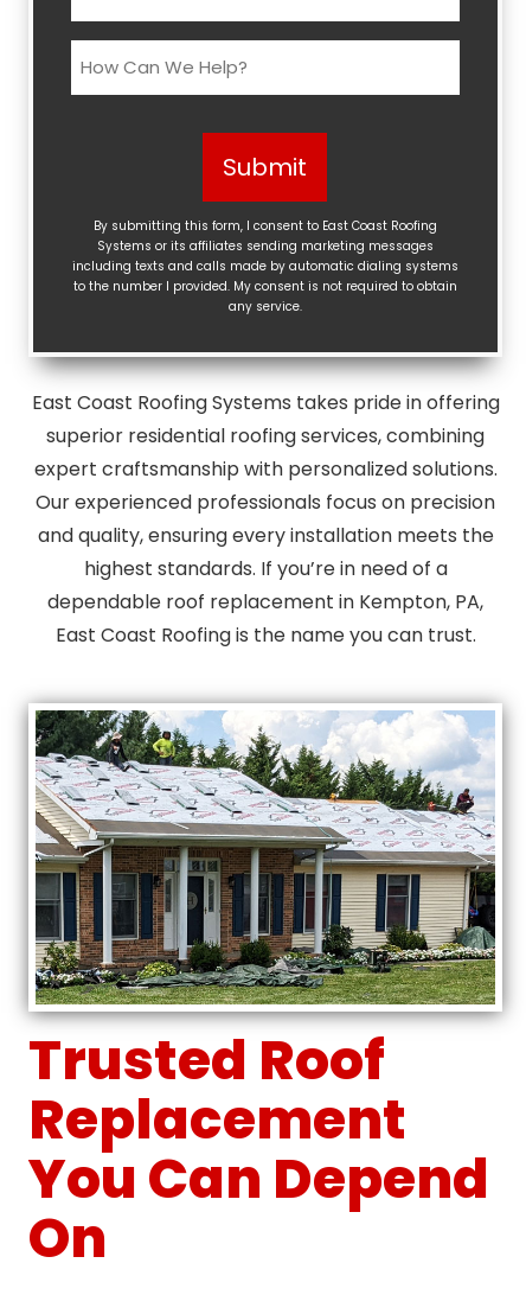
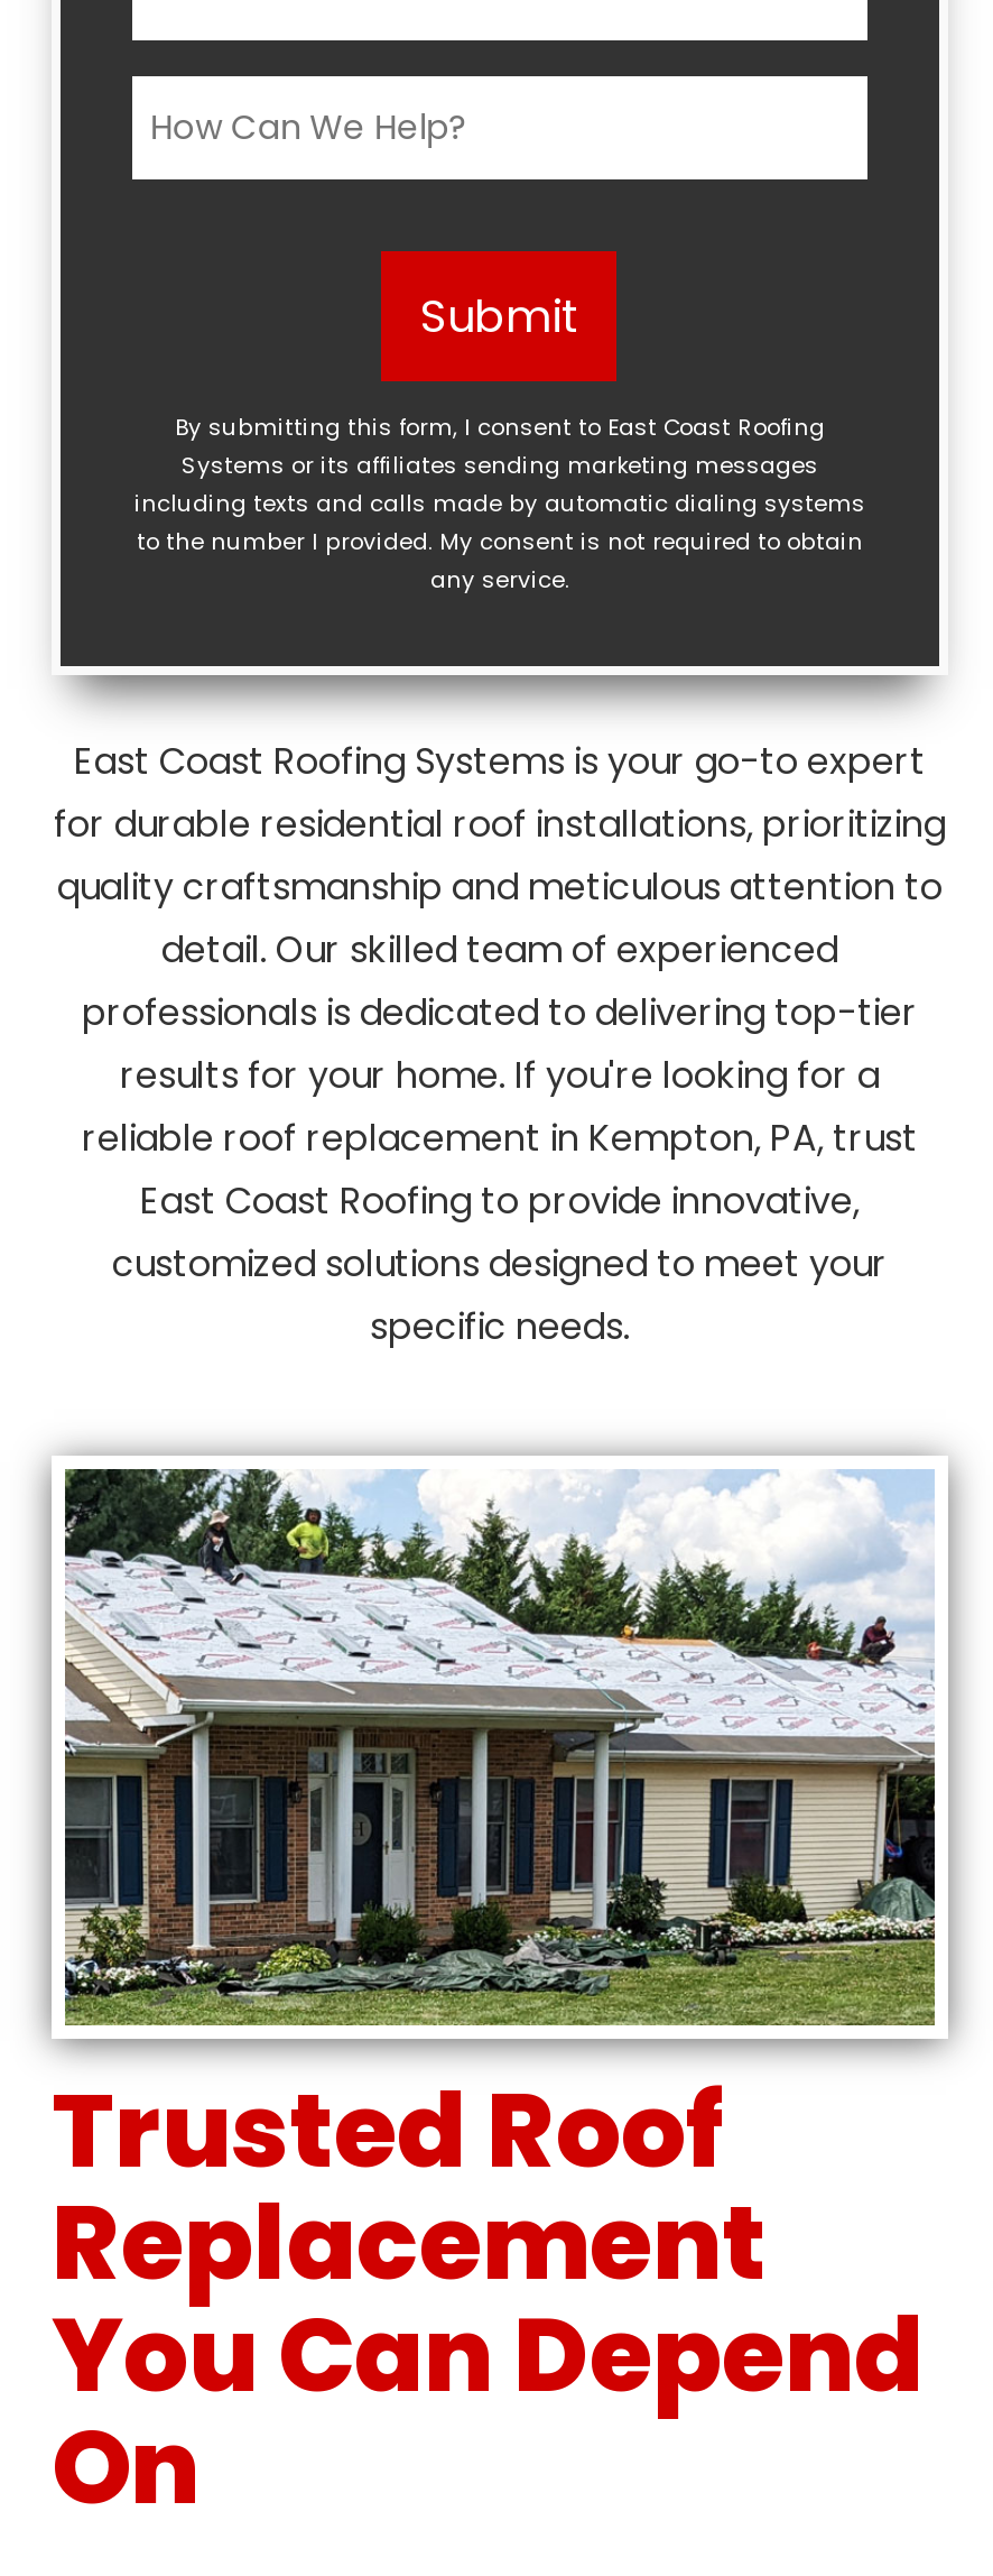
[31,389,499,649] East Coast Roofing Systems takes pride in offering | superior residential roofing services, combining | expert craftsmanship with personalized solutions. | Our experienced professionals focus on precision | and quality, ensuring every installation meets the | highest standards. If you’re in need of a | dependable roof replacement in Kempton, PA, | East Coast Roofing is the name you can trust. -> [54,736,946,1352] East Coast Roofing Systems is your go-to expert | for durable residential roof installations, prioritizing | quality craftsmanship and meticulous attention to | detail. Our skilled team of experienced | professionals is dedicated to delivering top-tier | results for your home. If you're looking for a | reliable roof replacement in Kempton, PA, trust | East Coast Roofing to provide innovative, | customized solutions designed to meet your | specific needs.

